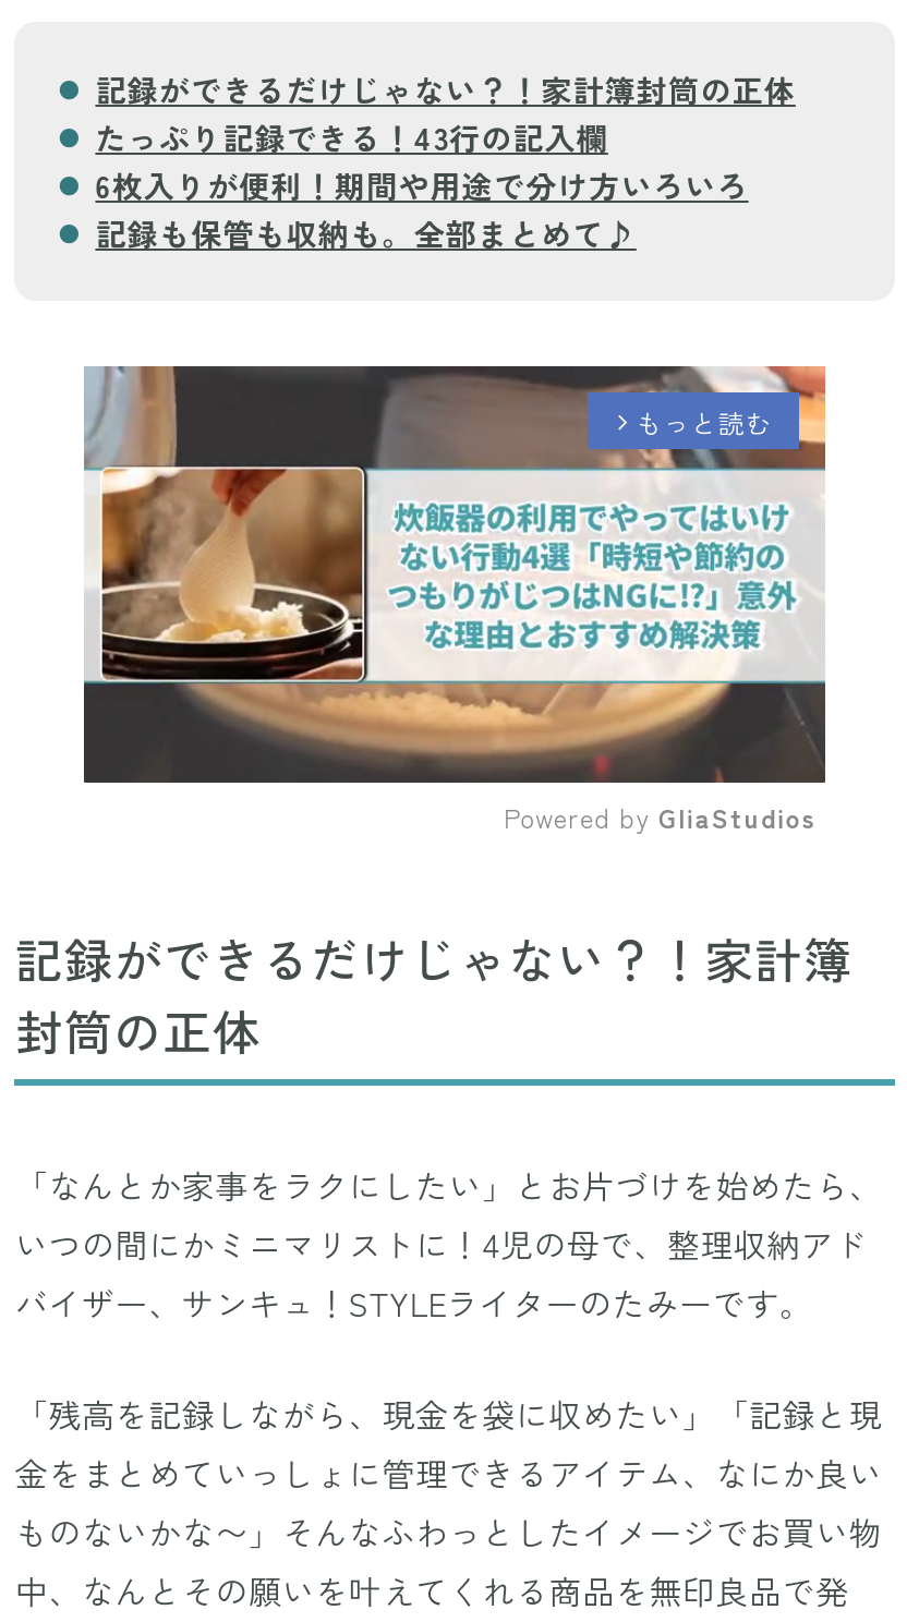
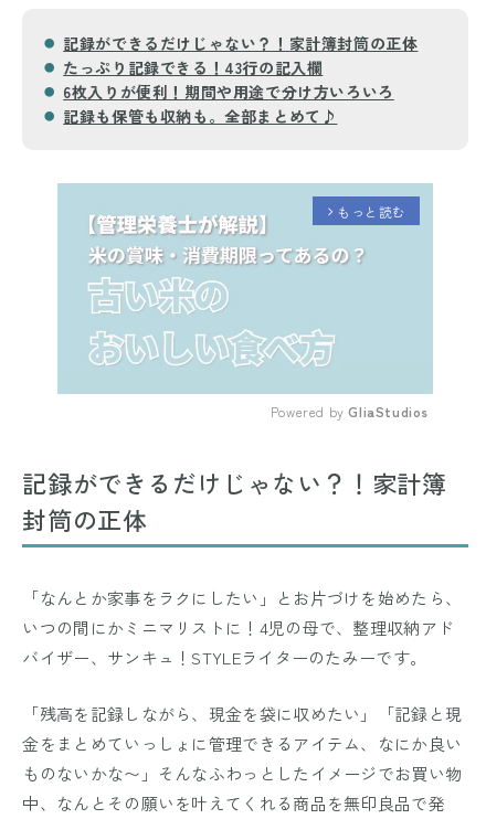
[82,364,827,785] [image] -> [57,182,434,394] [image]

